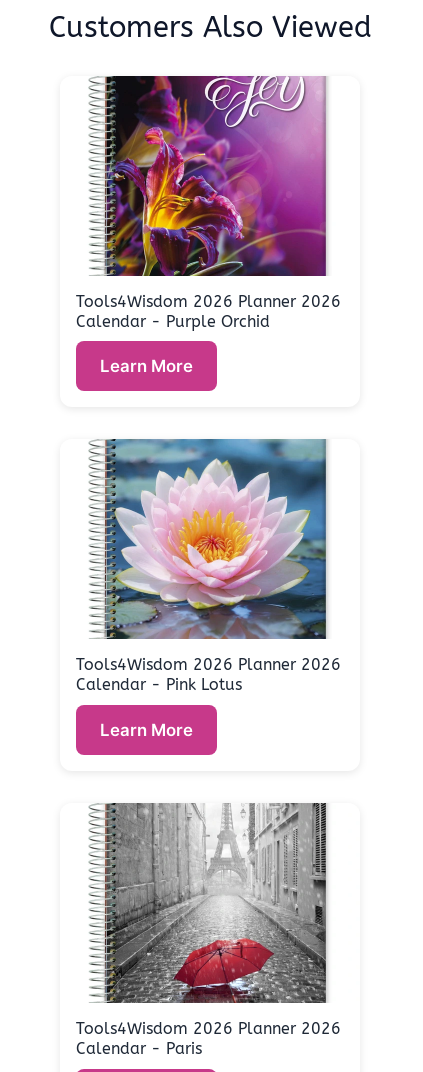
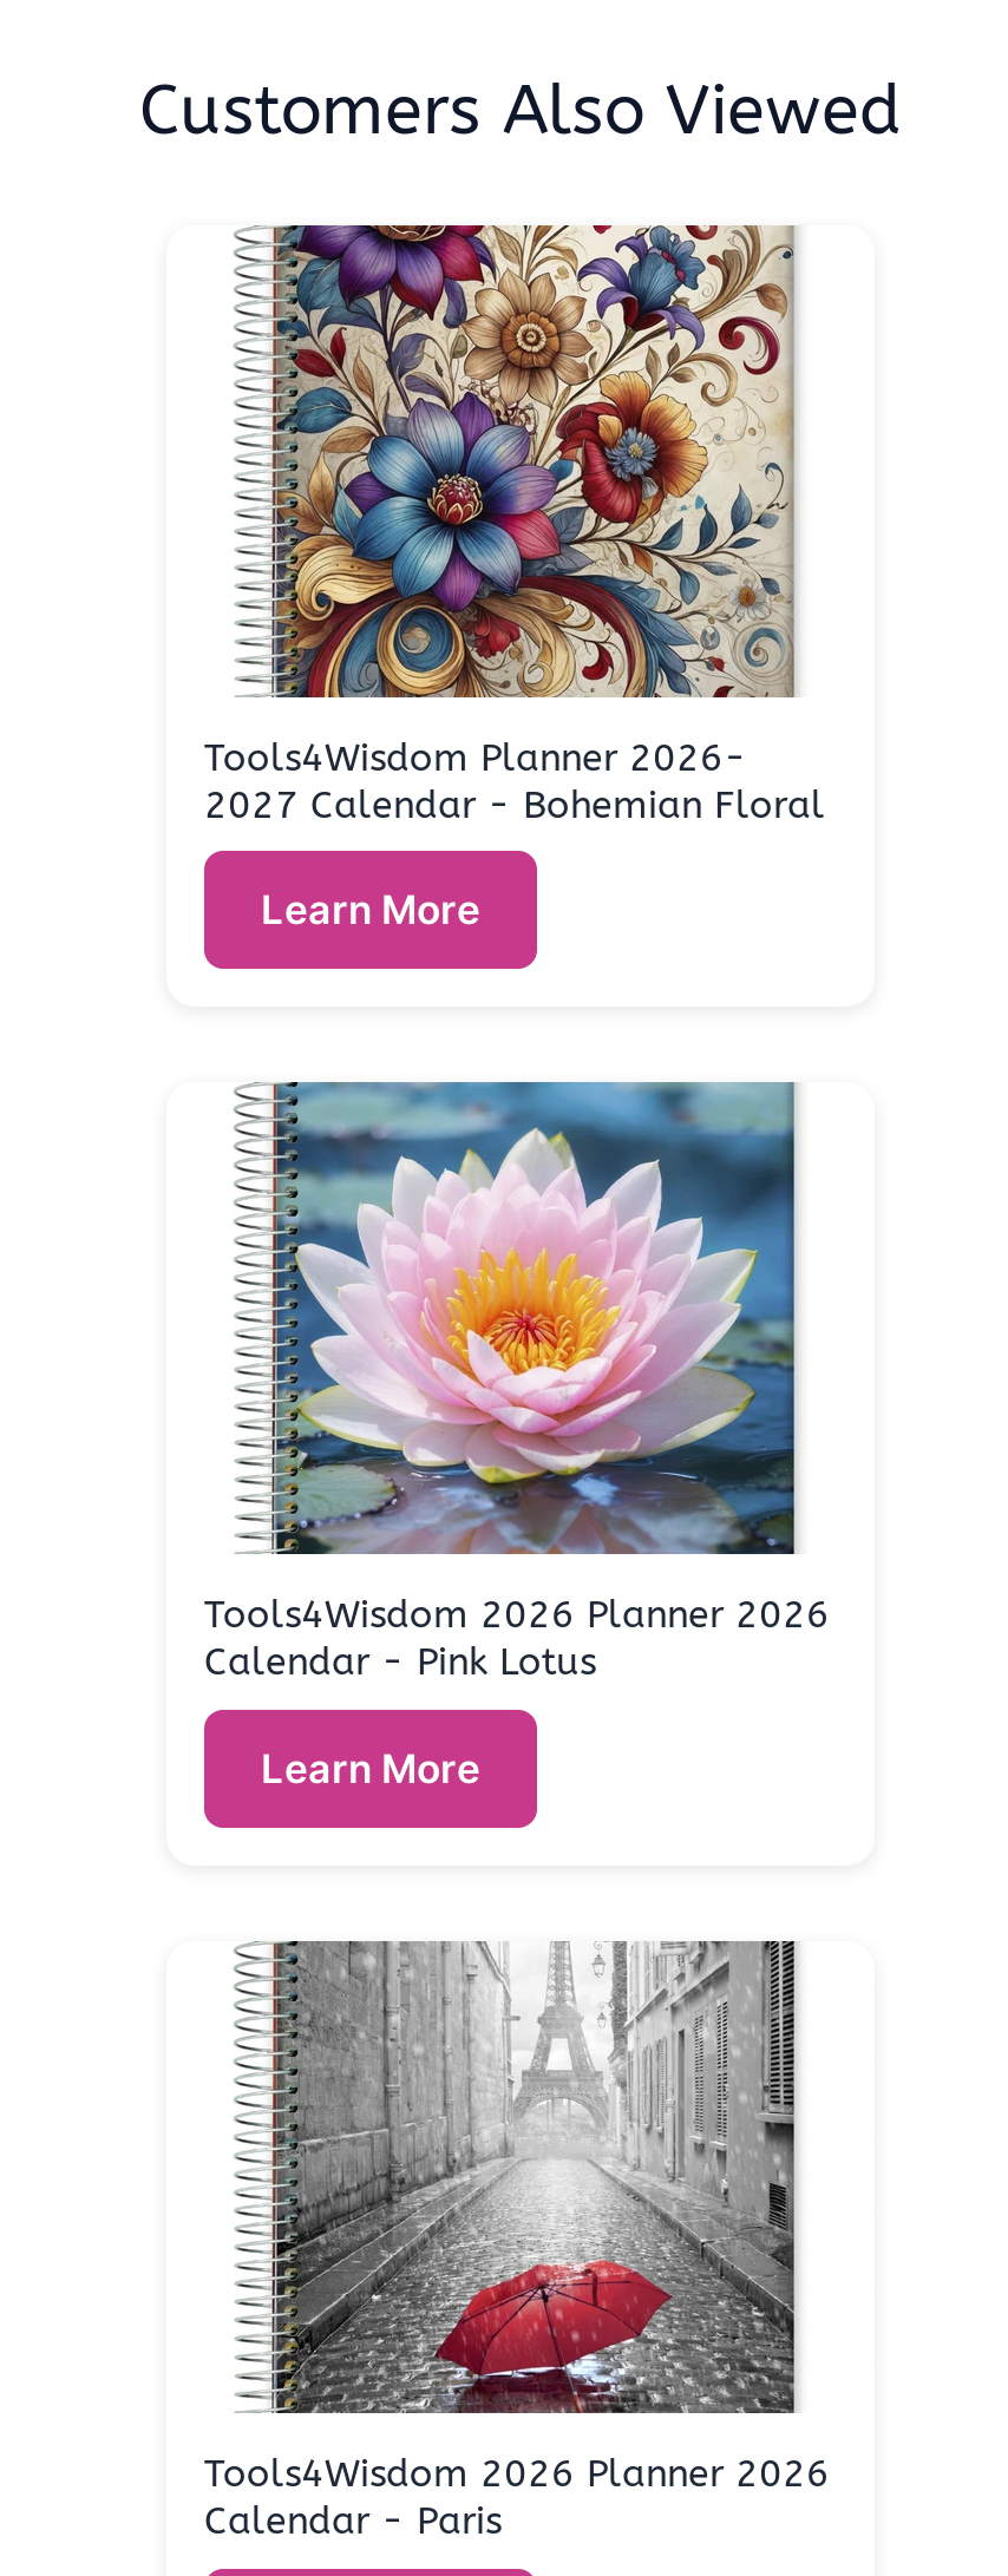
[76,75,341,331] [image] | Tools4Wisdom 2026 Planner 2026 | Calendar - Purple Orchid -> [204,223,825,827] [image] | Tools4Wisdom Planner 2026- | 2027 Calendar - Bohemian Floral

